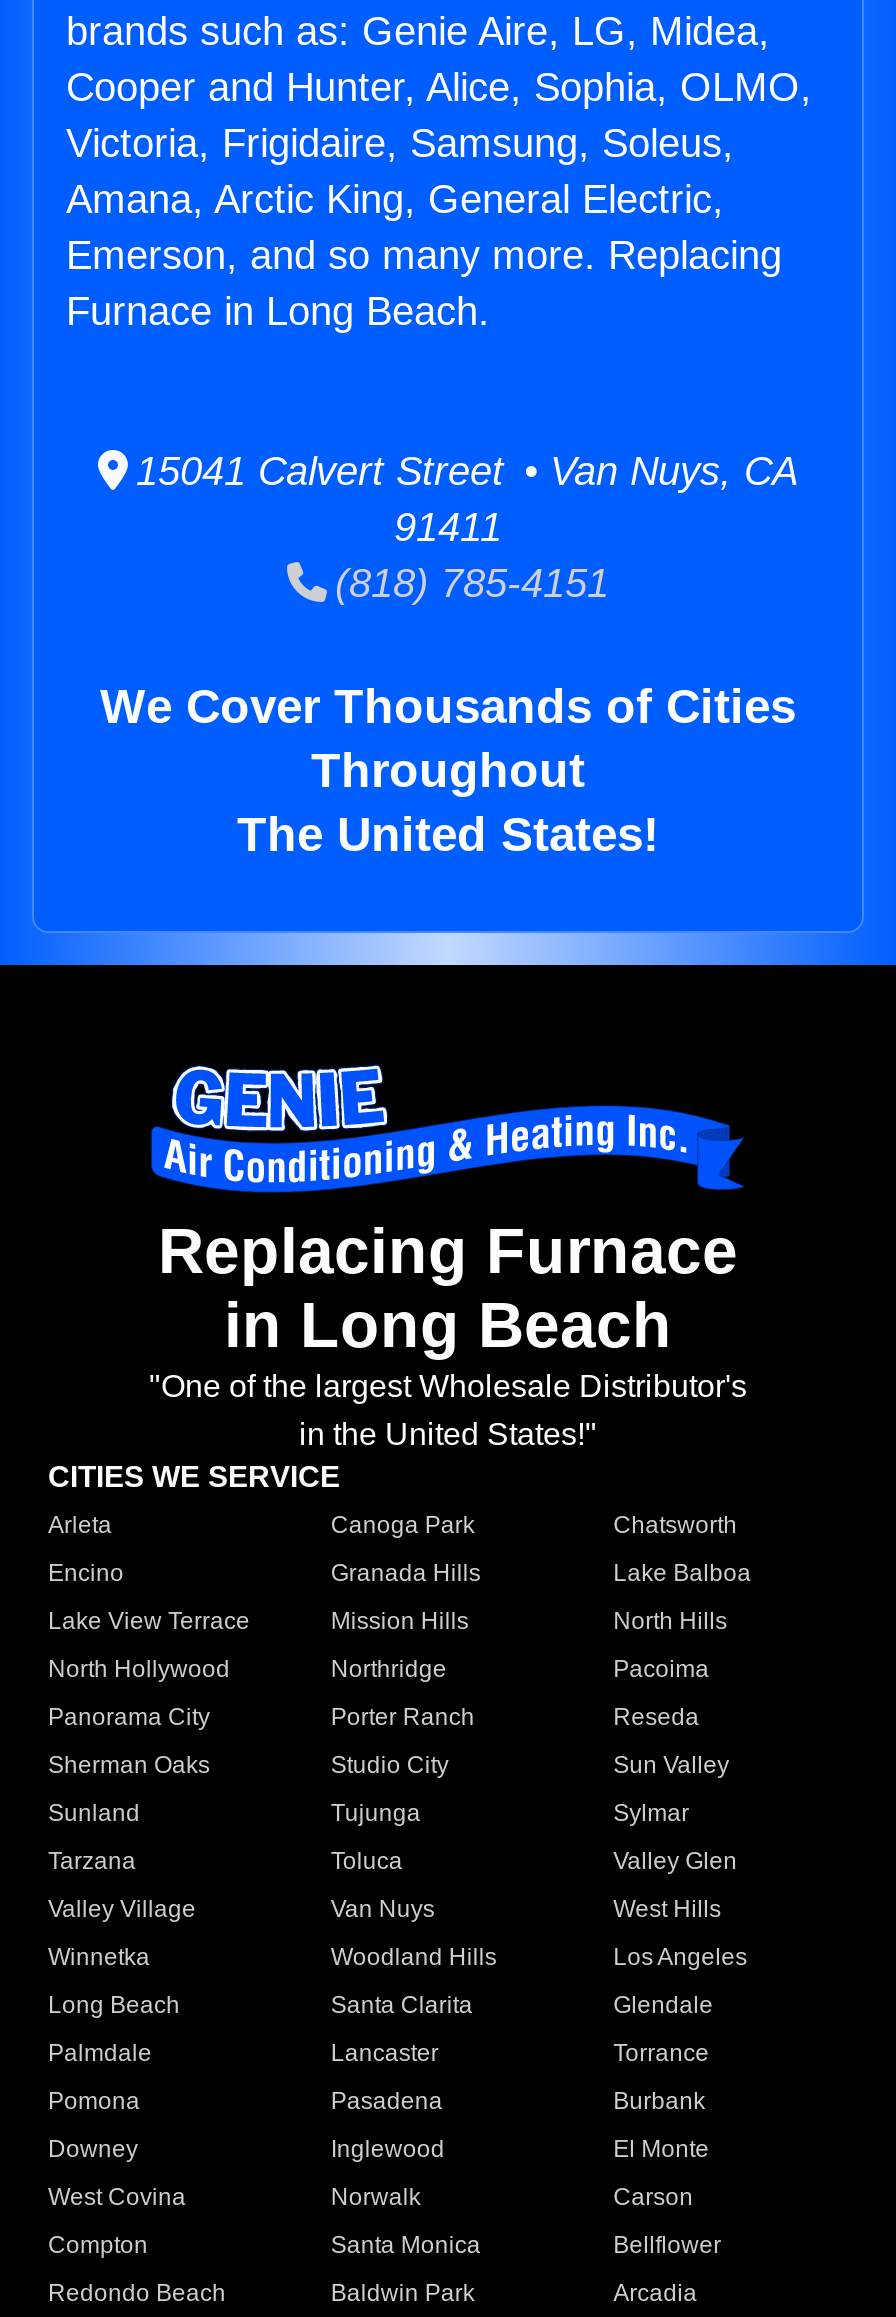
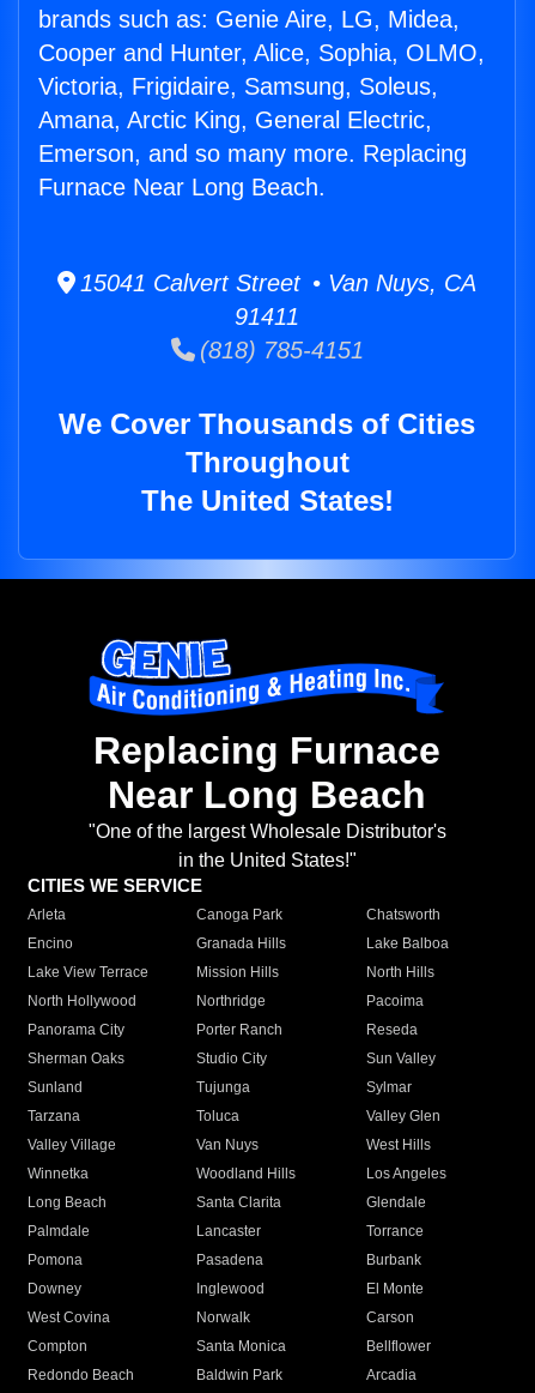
[66,289,490,333] Furnace in Long Beach. -> [38,174,326,200] Furnace Near Long Beach.
[224,1290,672,1362] in Long Beach -> [108,774,426,817] Near Long Beach

